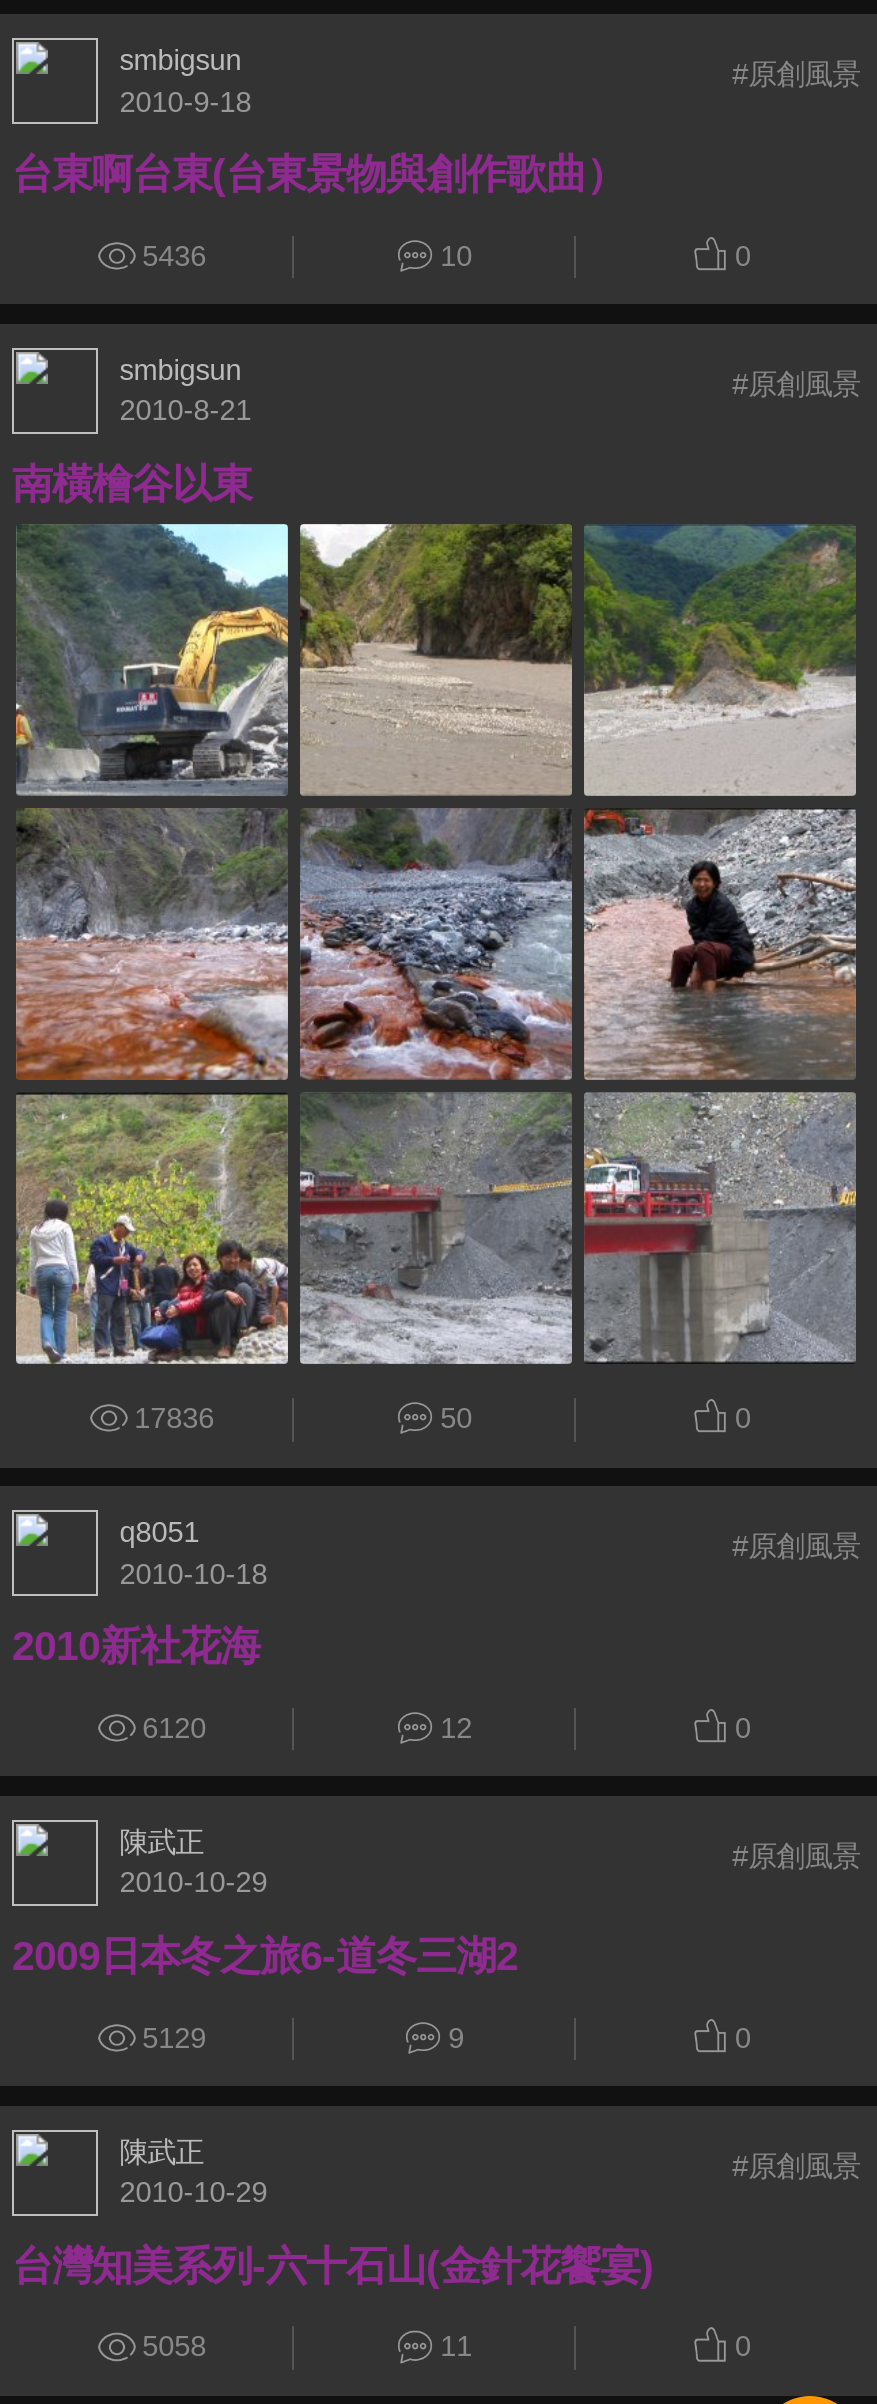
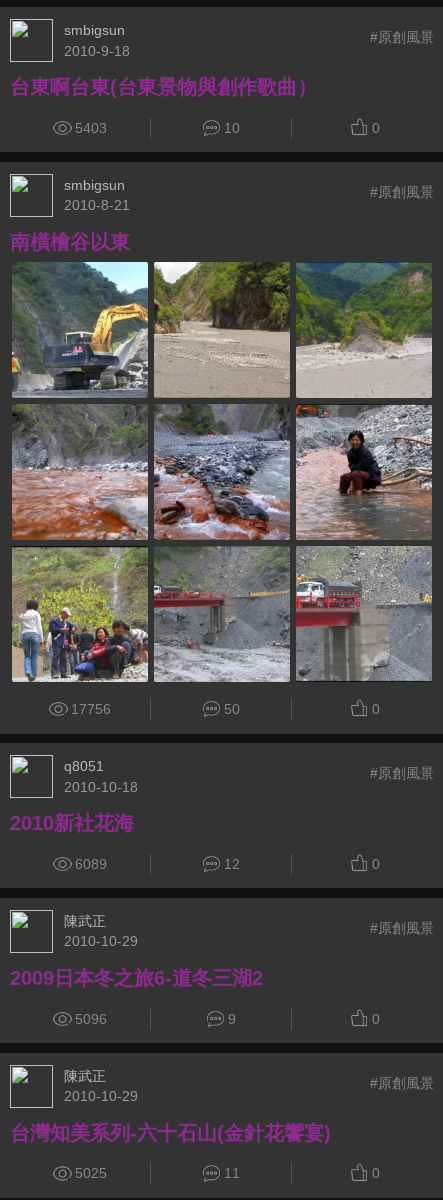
[142,240,206,272] 5436 -> [75,120,107,136] 5403
[134,1402,214,1434] 17836 -> [71,701,111,717] 17756
[142,1712,206,1744] 6120 -> [75,856,107,872] 6089
[142,2021,206,2053] 5129 -> [75,1010,107,1026] 5096
[142,2331,206,2363] 5058 -> [75,1165,107,1181] 5025

